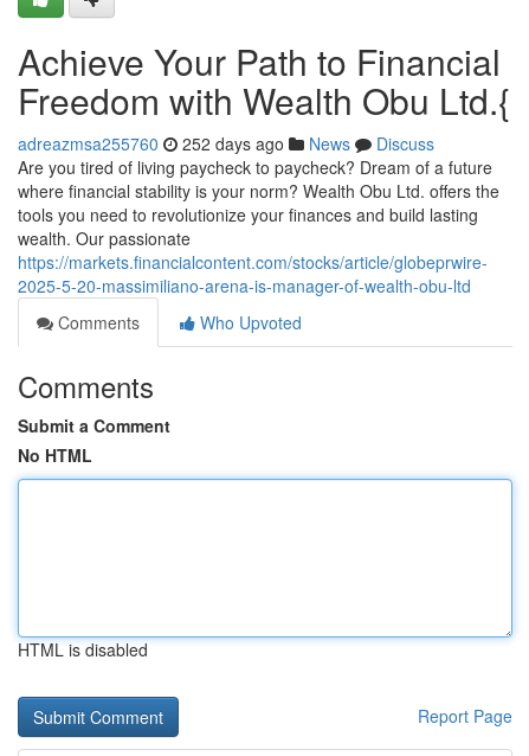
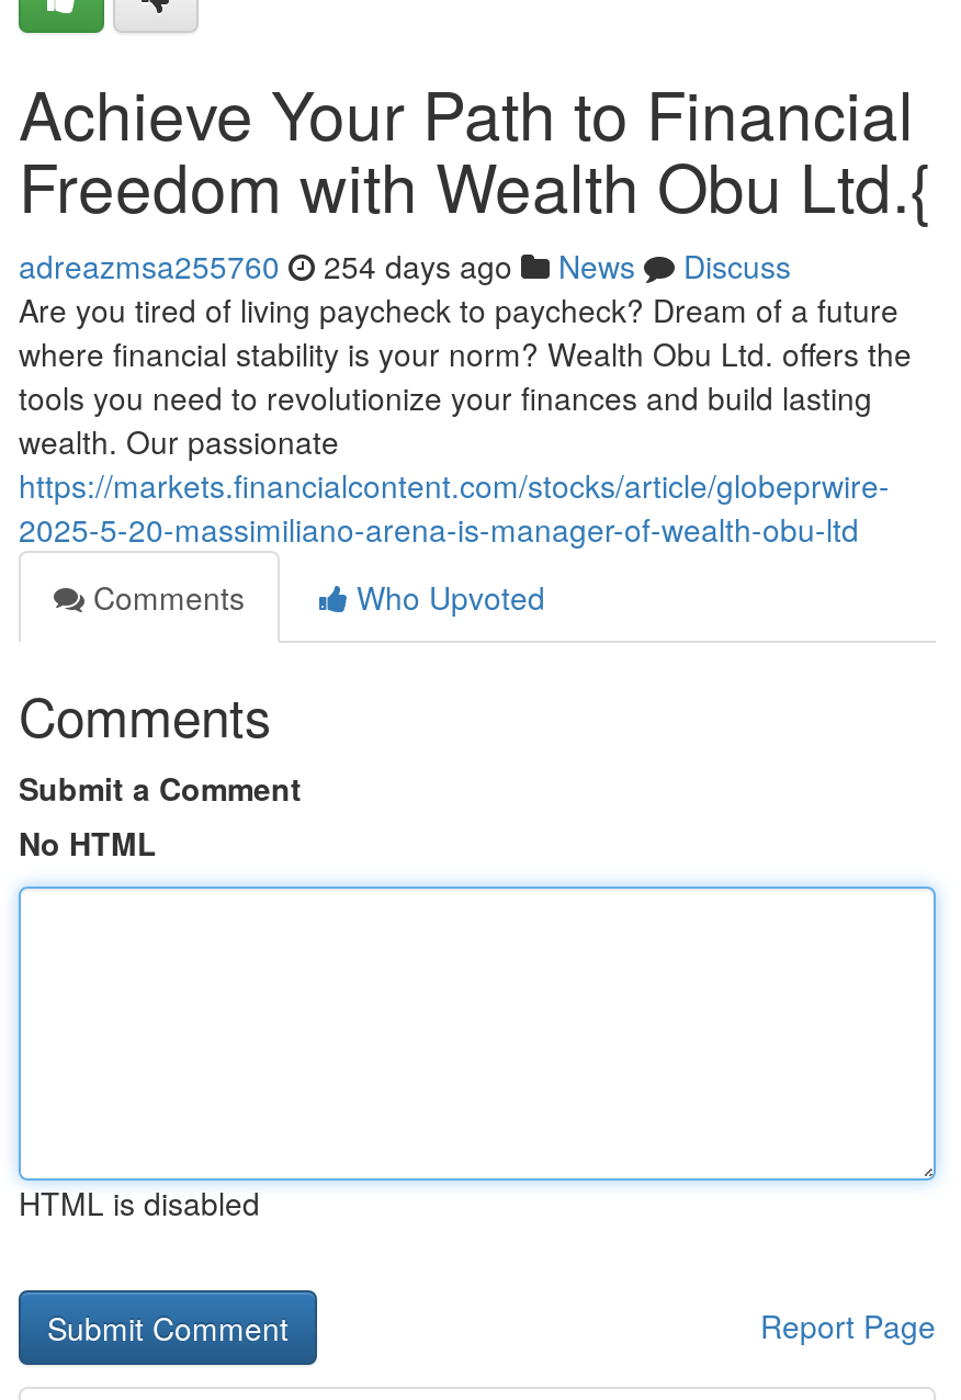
[18,132,434,155] adreazmsa255760 252 days ago News Discuss -> [19,244,791,287] adreazmsa255760 254 days ago News Discuss

